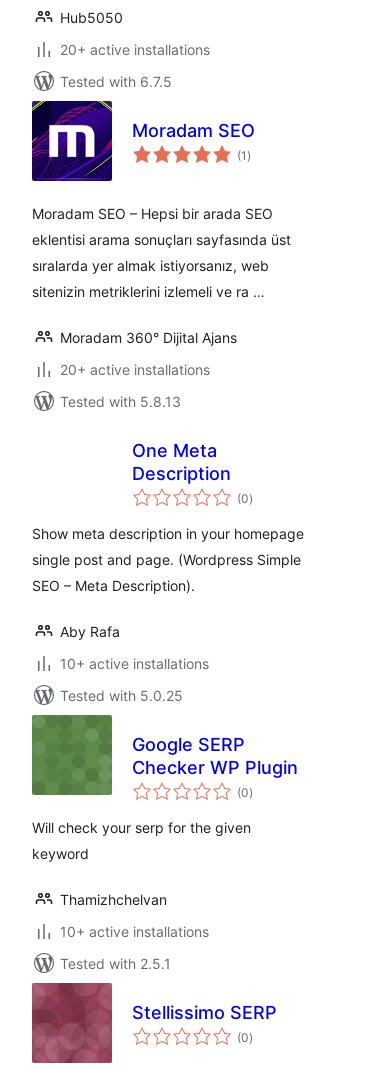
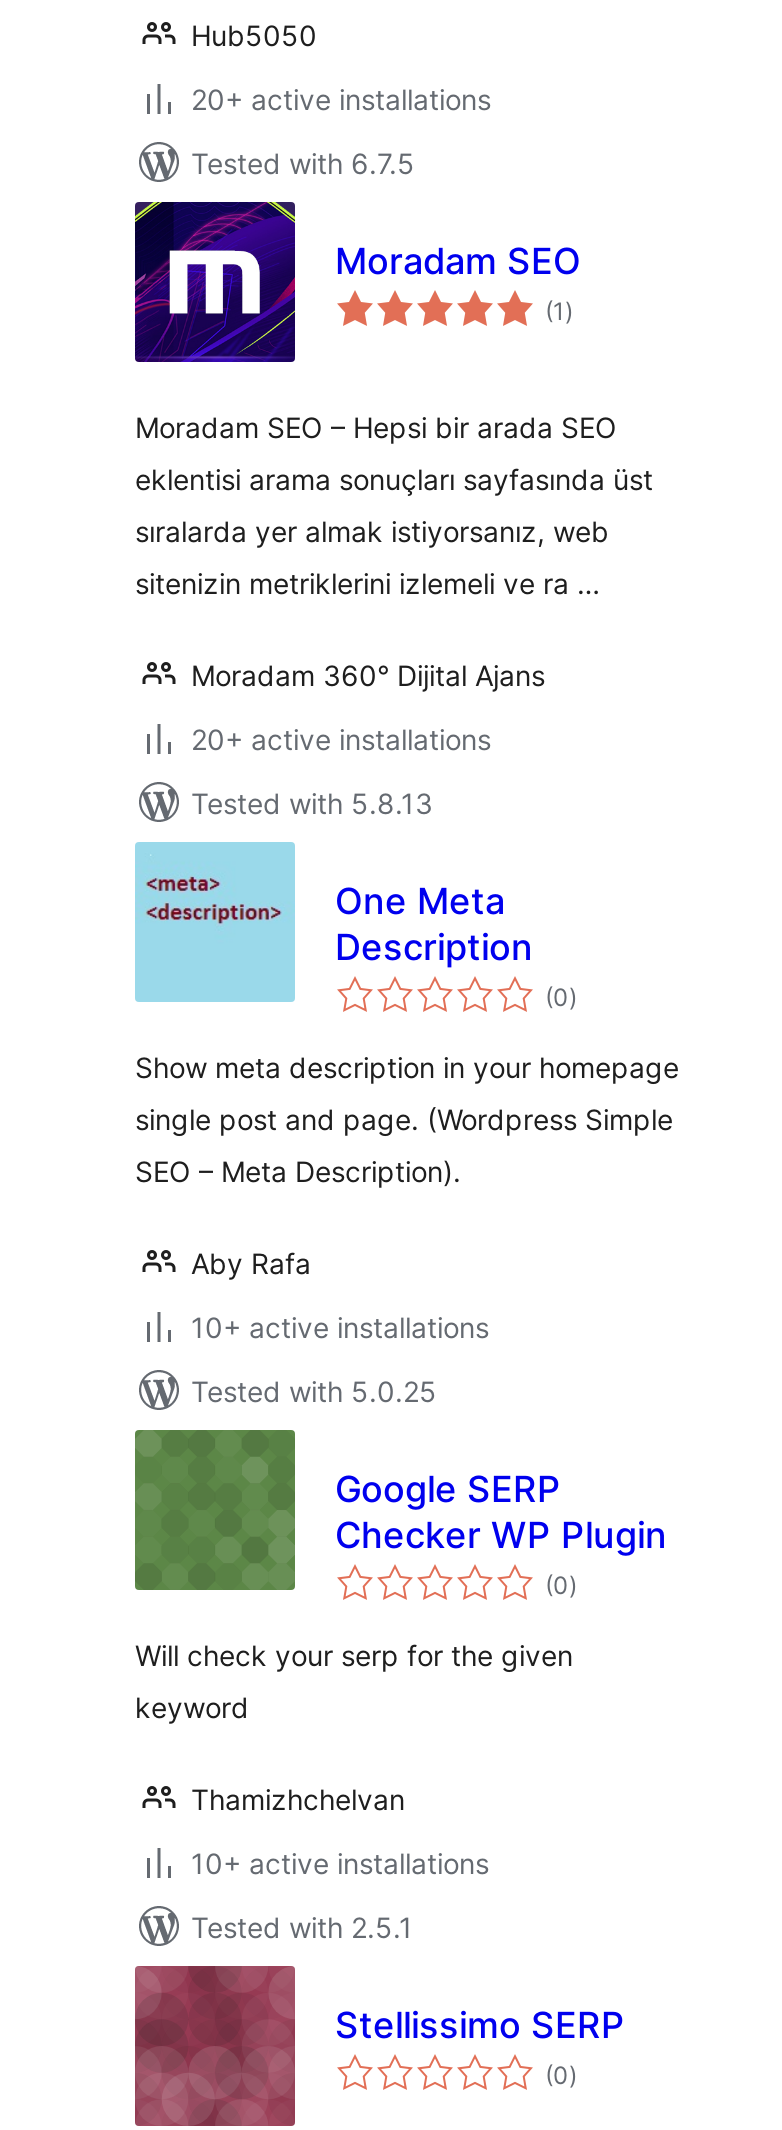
none -> [133,840,297,1004] [image]

